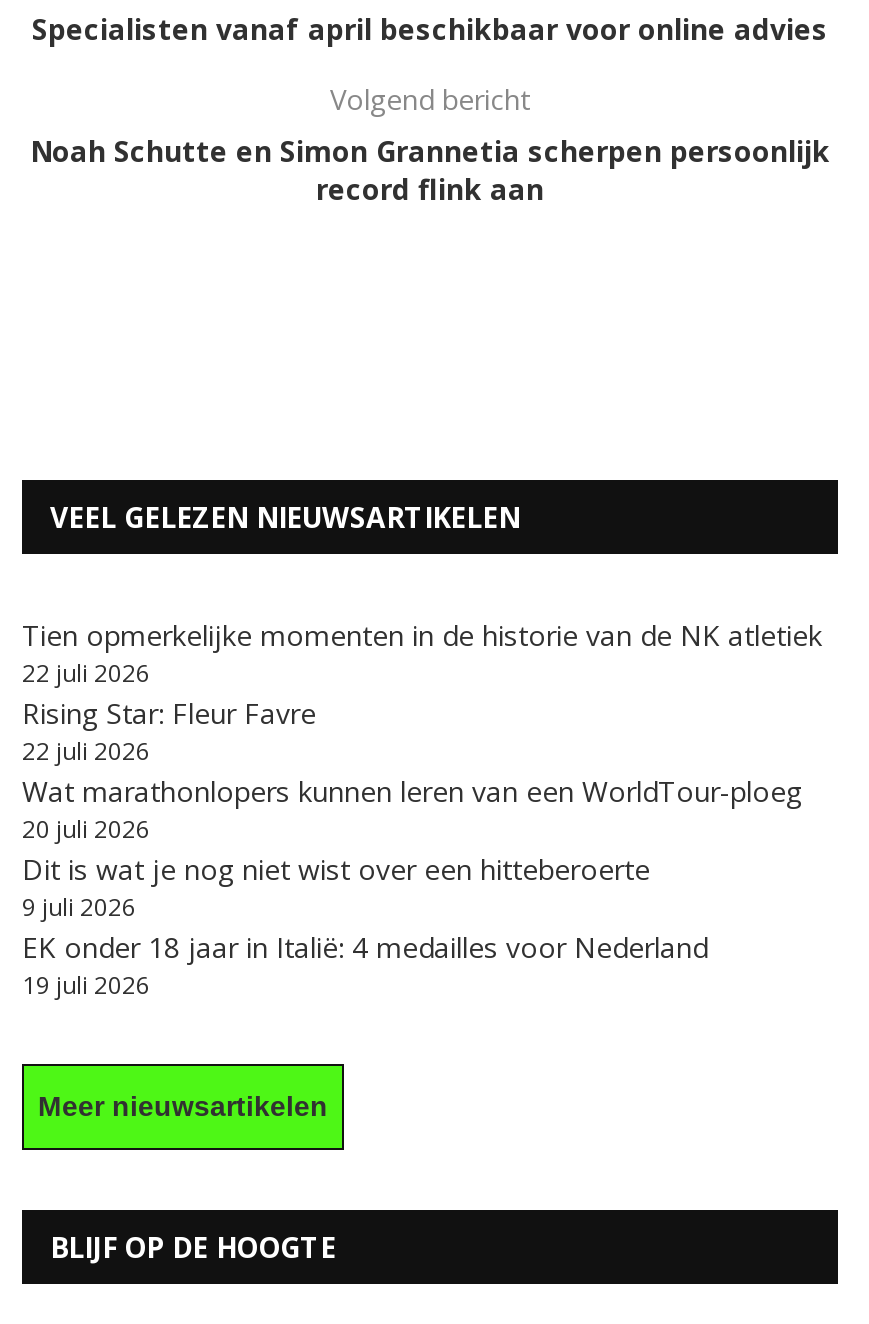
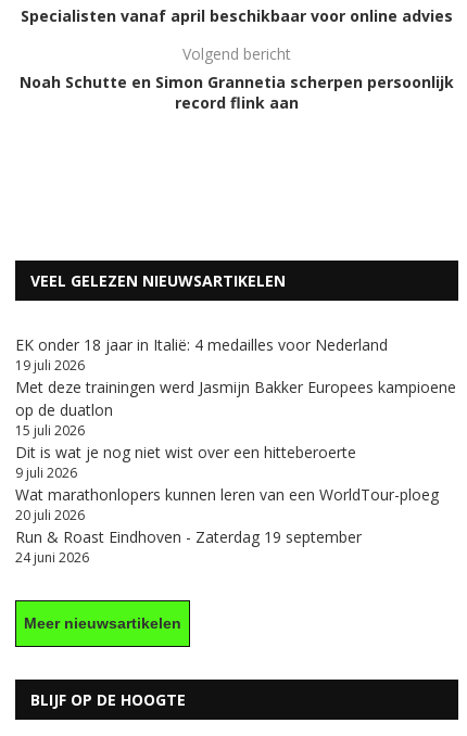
[22,616,822,768] Tien opmerkelijke momenten in de historie van de NK atletiek | 22 juli 2026 | Rising Star: Fleur Favre | 22 juli 2026 -> none
moved [22,772,802,924] -> [15,442,439,524]: Dit is wat je nog niet wist over een hitteberoerte | 9 juli 2026 | Wat marathonlopers kunnen leren van een WorldTour-ploeg | 20 juli 2026
moved [22,928,708,1002] -> [15,334,388,374]: EK onder 18 jaar in Italië: 4 medailles voor Nederland | 19 juli 2026
none -> [15,376,456,566] Met deze trainingen werd Jasmijn Bakker Europees kampioene | op de duatlon | 15 juli 2026 | Run & Roast Eindhoven - Zaterdag 19 september | 24 juni 2026

